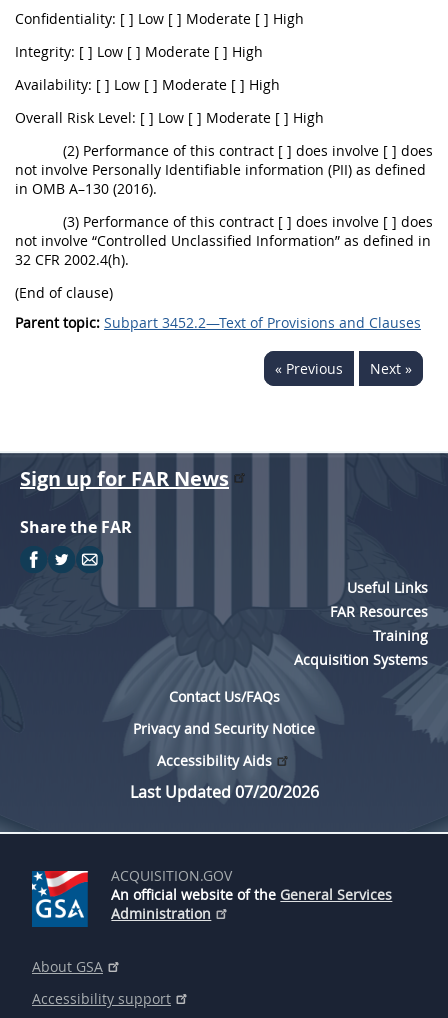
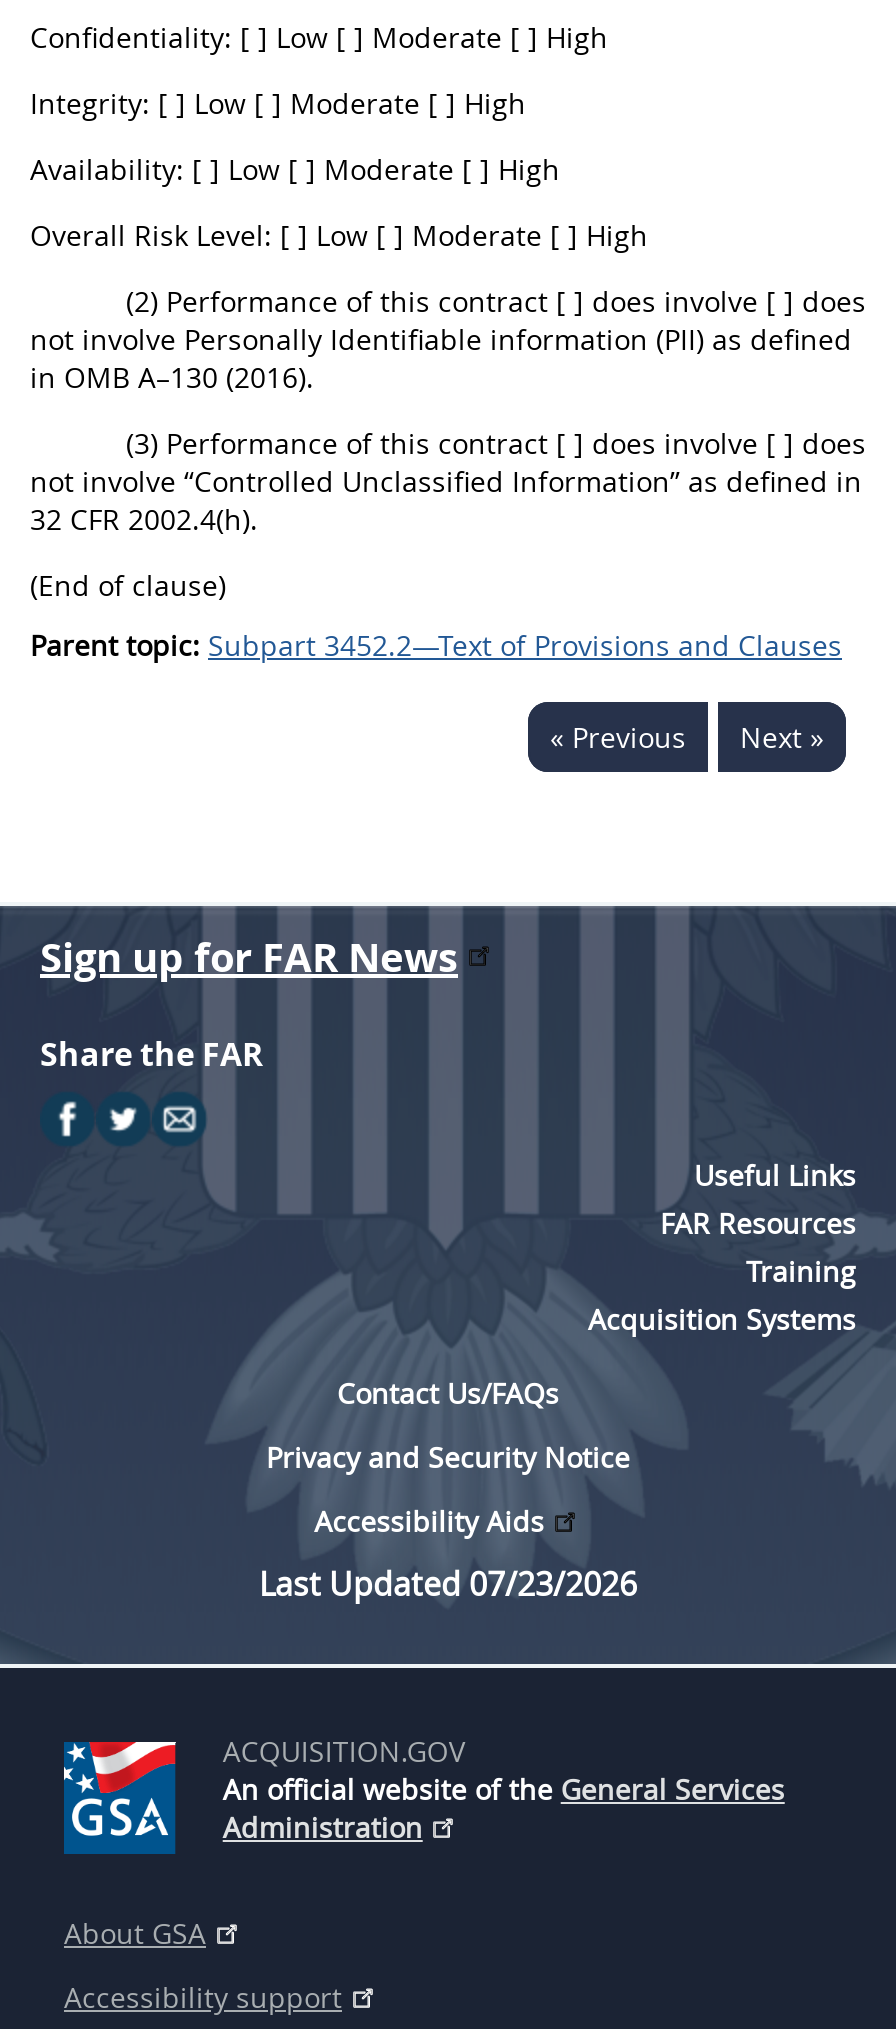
[129,781,318,803] Last Updated 07/20/2026 -> [259,1562,637,1606] Last Updated 07/23/2026

